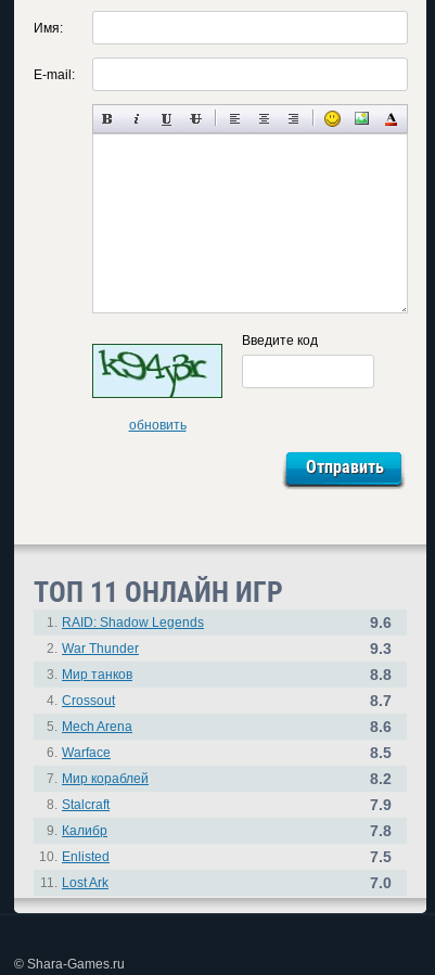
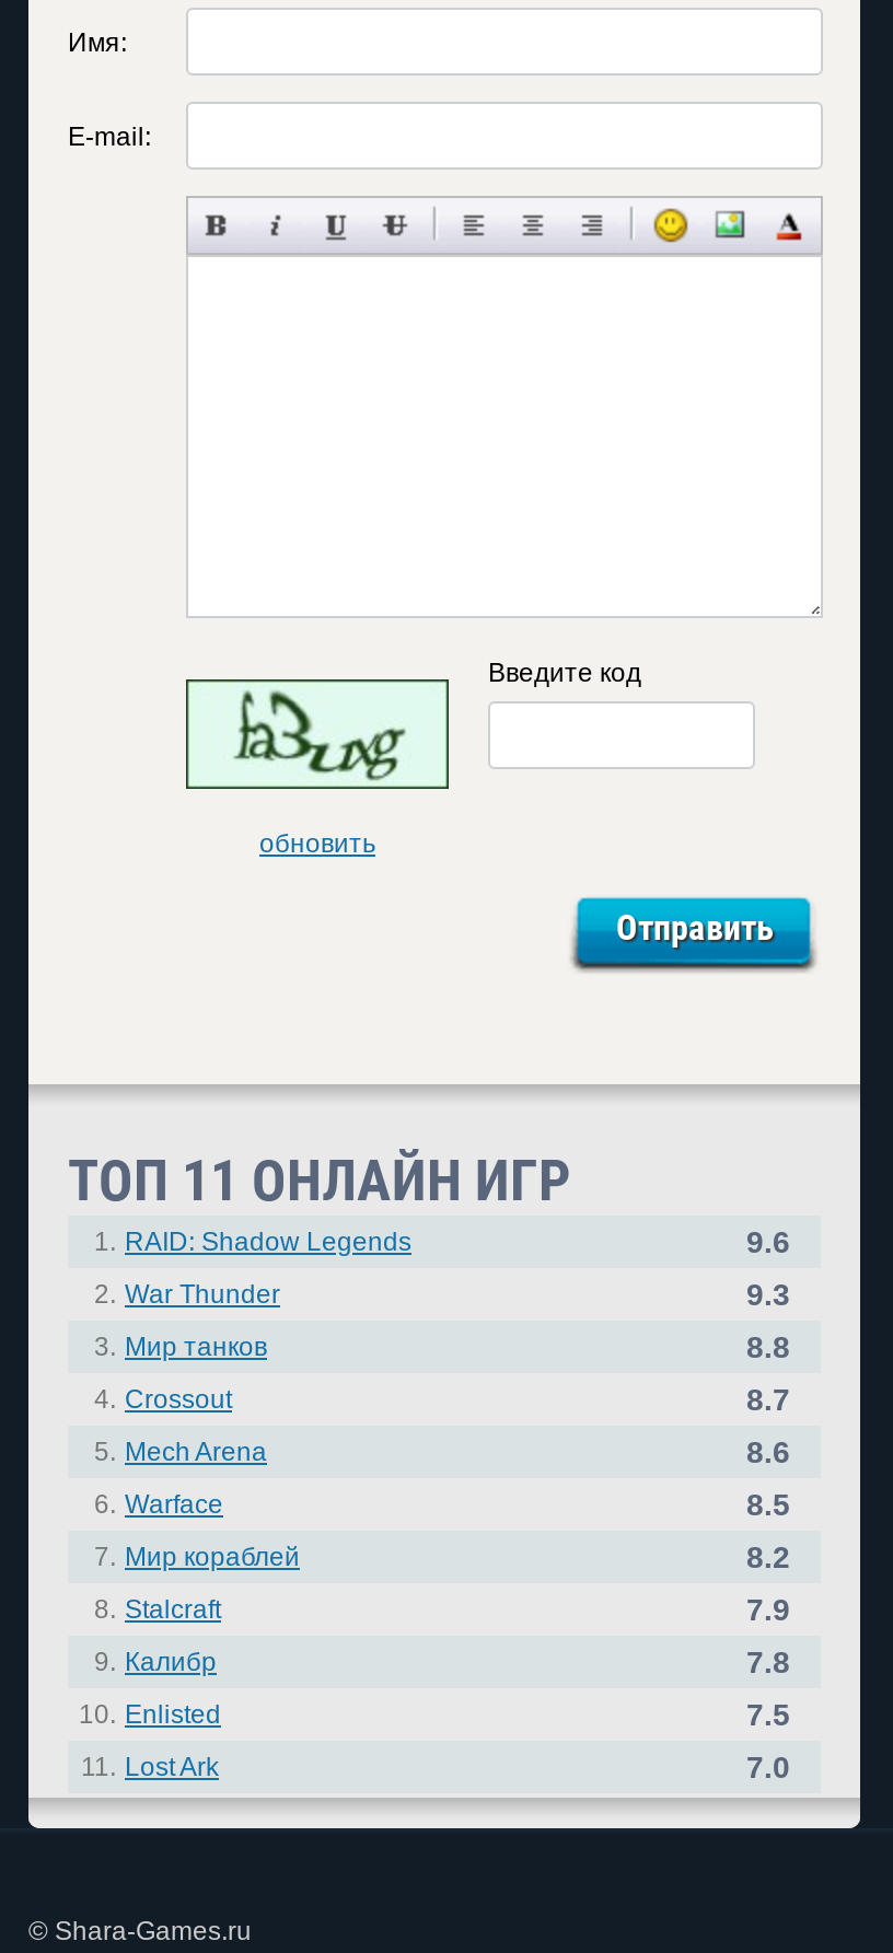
[98,349,207,398] [image] -> [199,688,416,787] [image]

